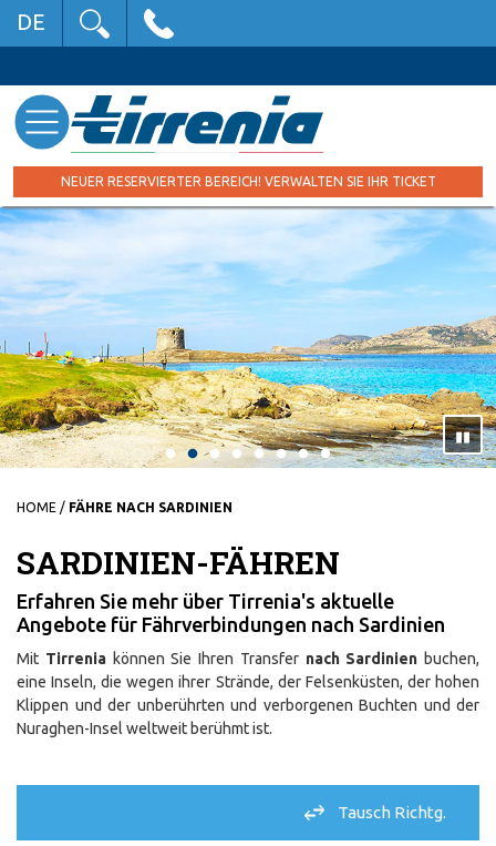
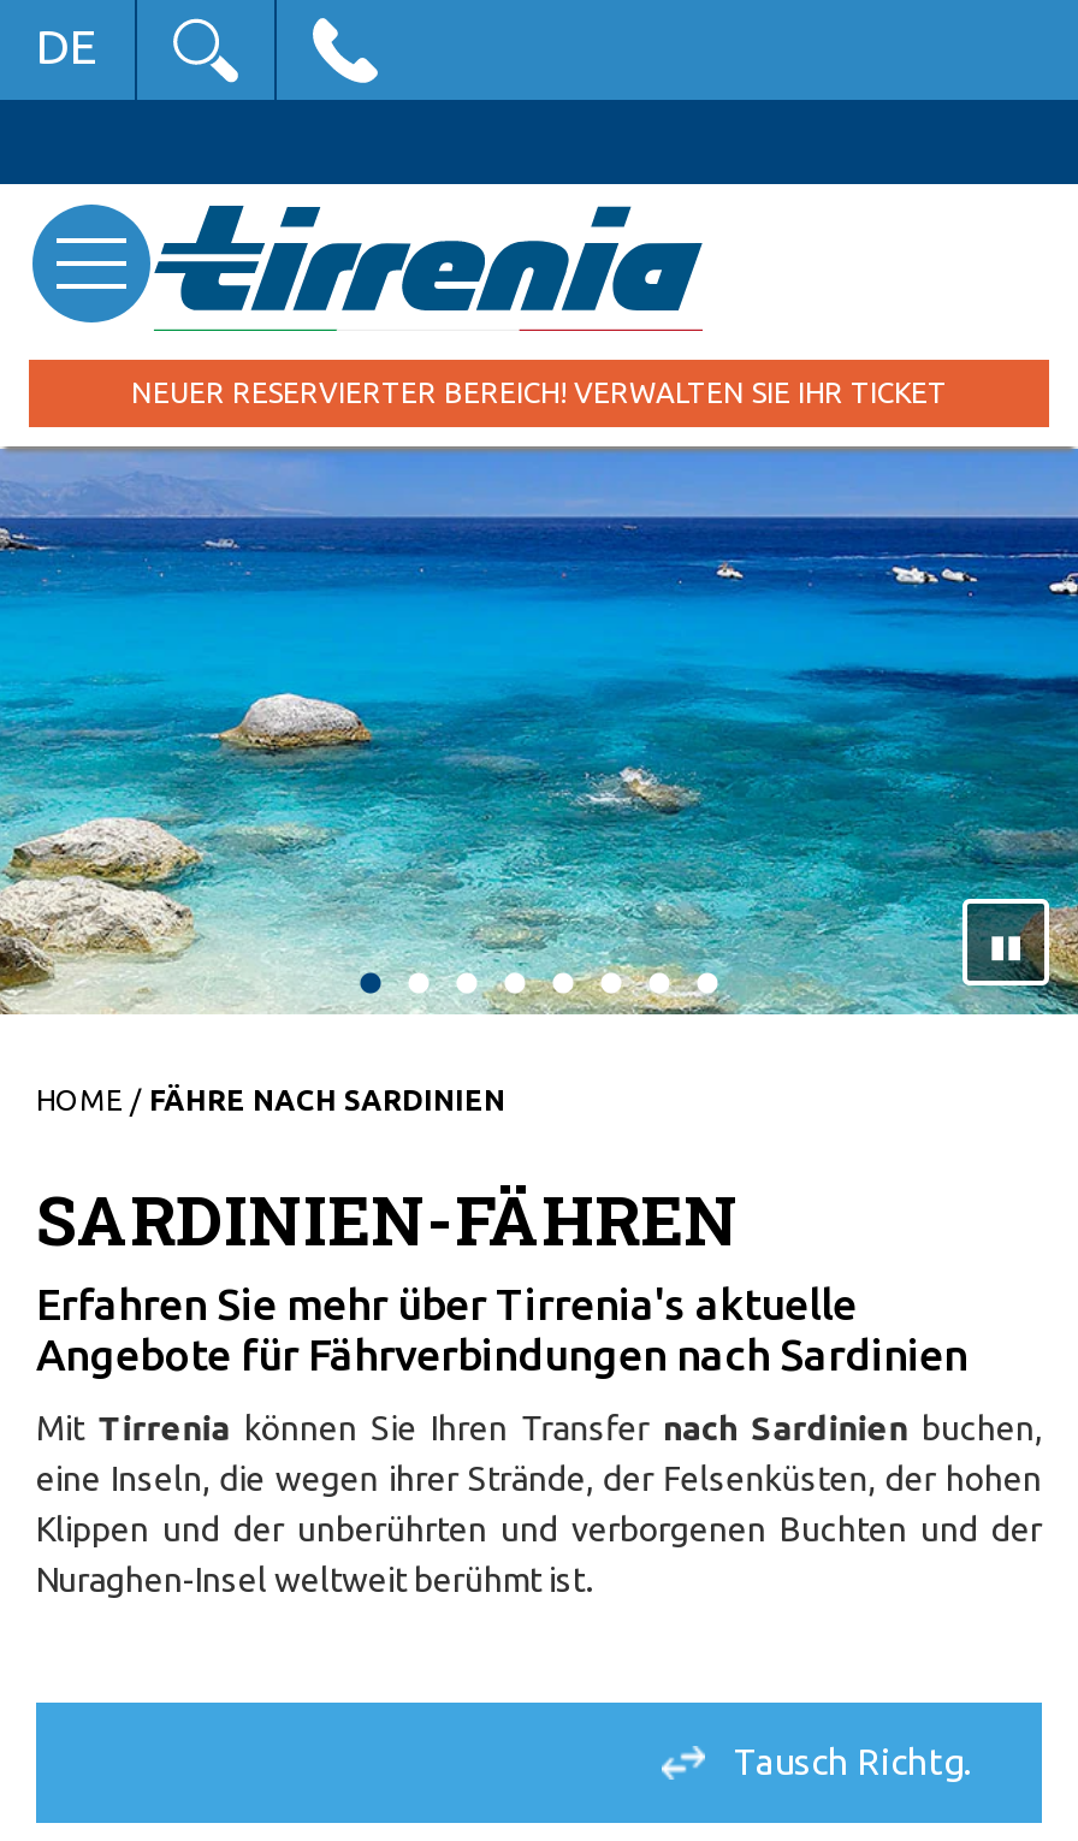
[3,208,493,468] [image] -> [7,449,1071,1014] [image]

